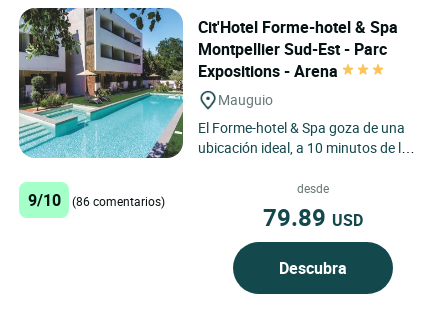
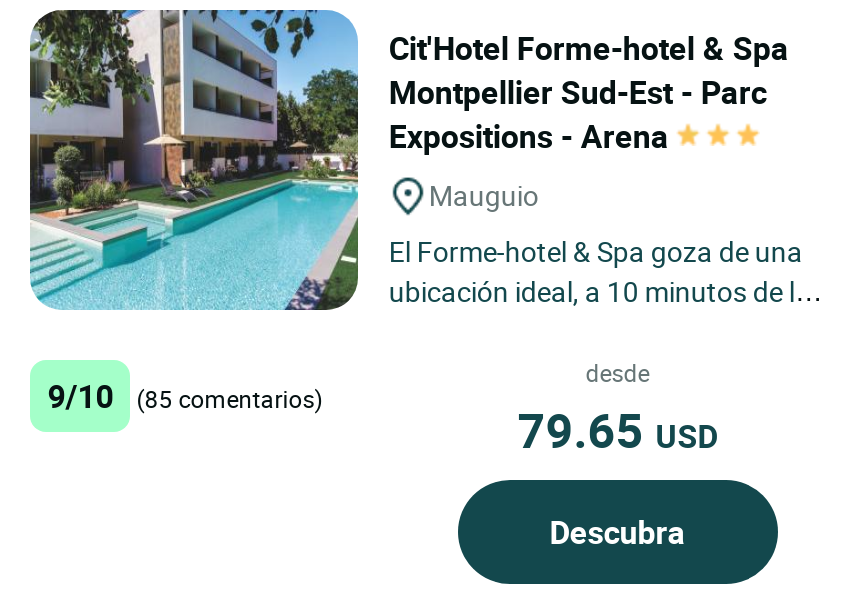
[28,189,165,211] 9/10 (86 comentarios) -> [47,373,322,417] 9/10 (85 comentarios)
[263,201,363,233] 79.89 USD -> [517,397,717,461] 79.65 USD

